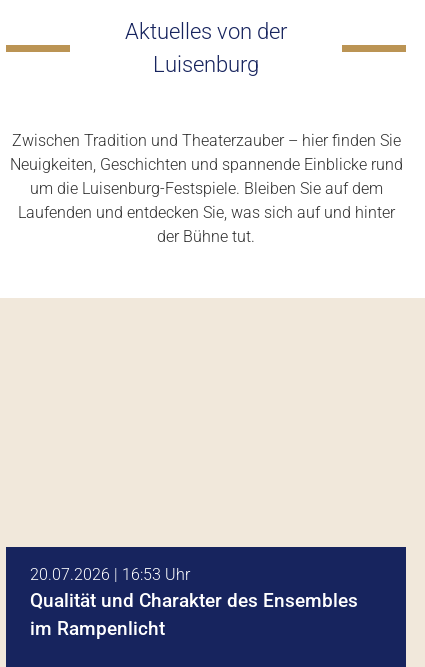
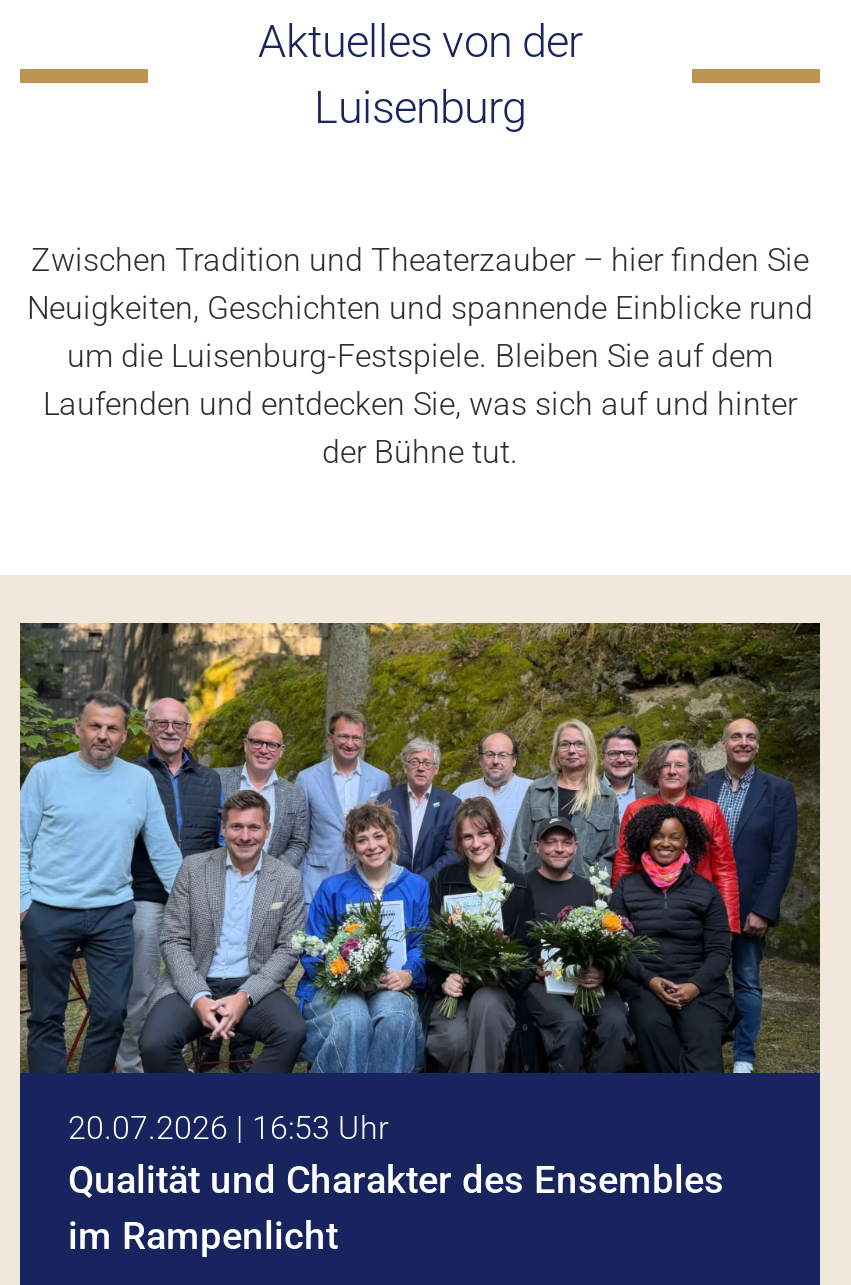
none -> [18,621,822,1075] [image]

